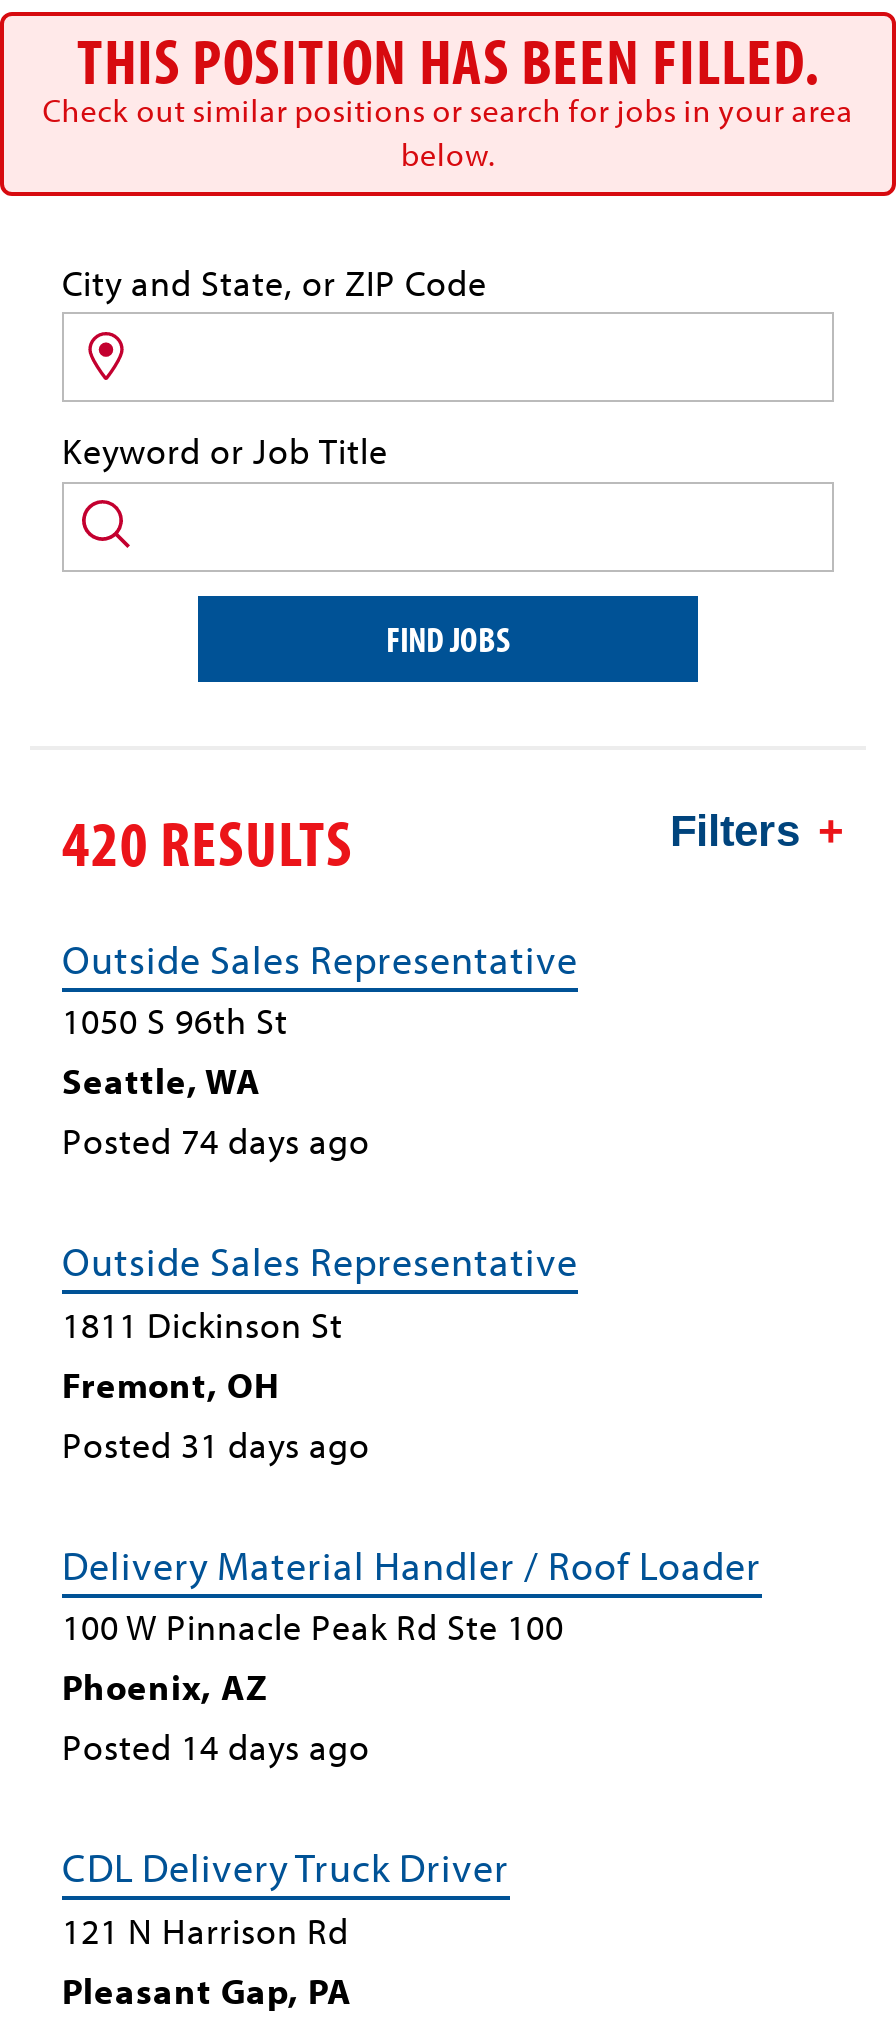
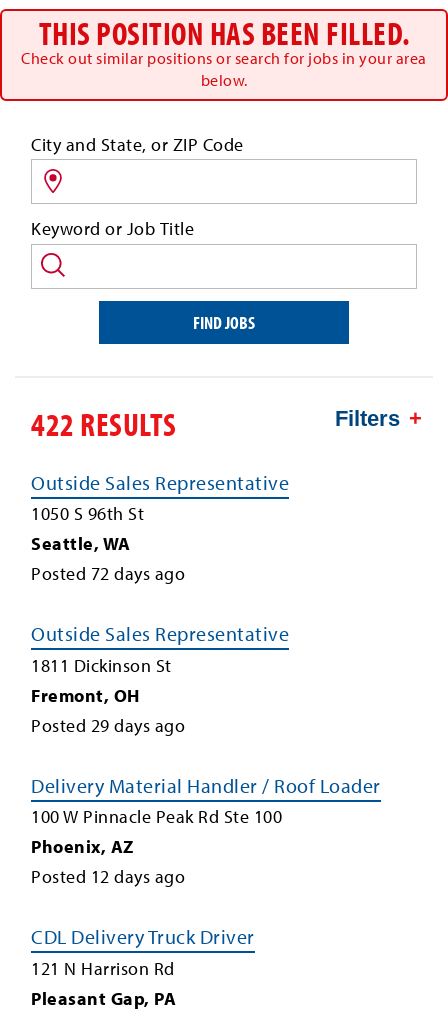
[62,801,353,881] 420 RESULTS -> [31,403,176,443] 422 RESULTS
[62,1118,370,1164] Posted 74 days ago -> [31,562,185,585] Posted 72 days ago
[62,1421,370,1467] Posted 31 days ago -> [31,713,185,736] Posted 29 days ago
[62,1724,370,1770] Posted 14 days ago -> [31,865,185,888] Posted 12 days ago

